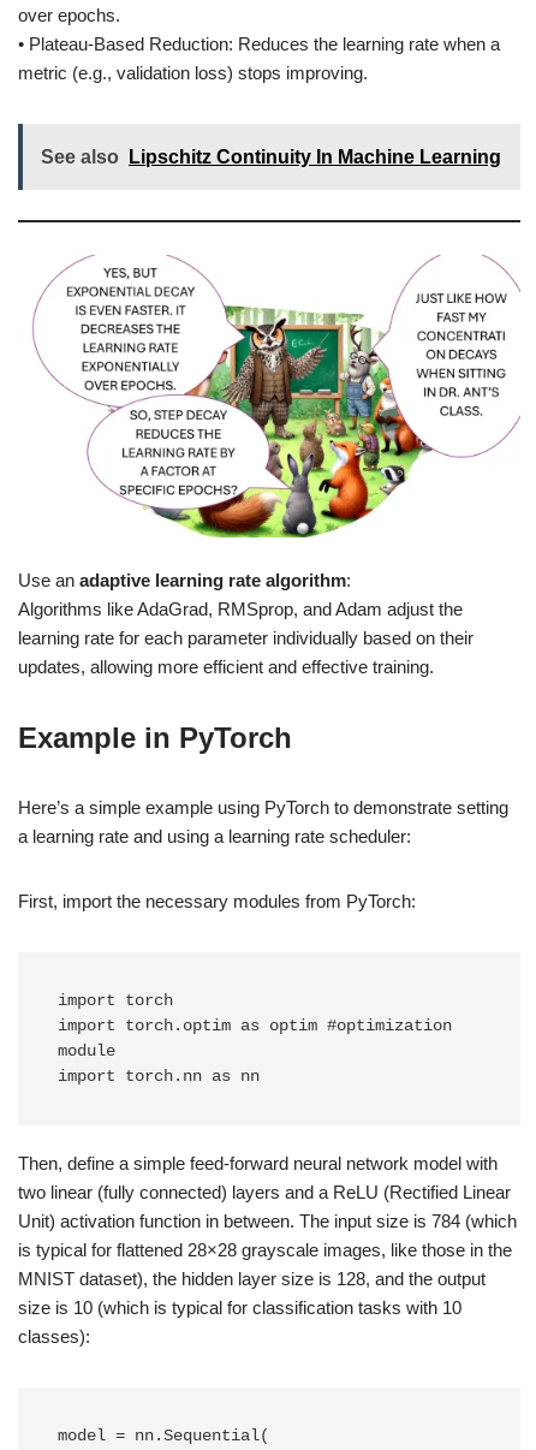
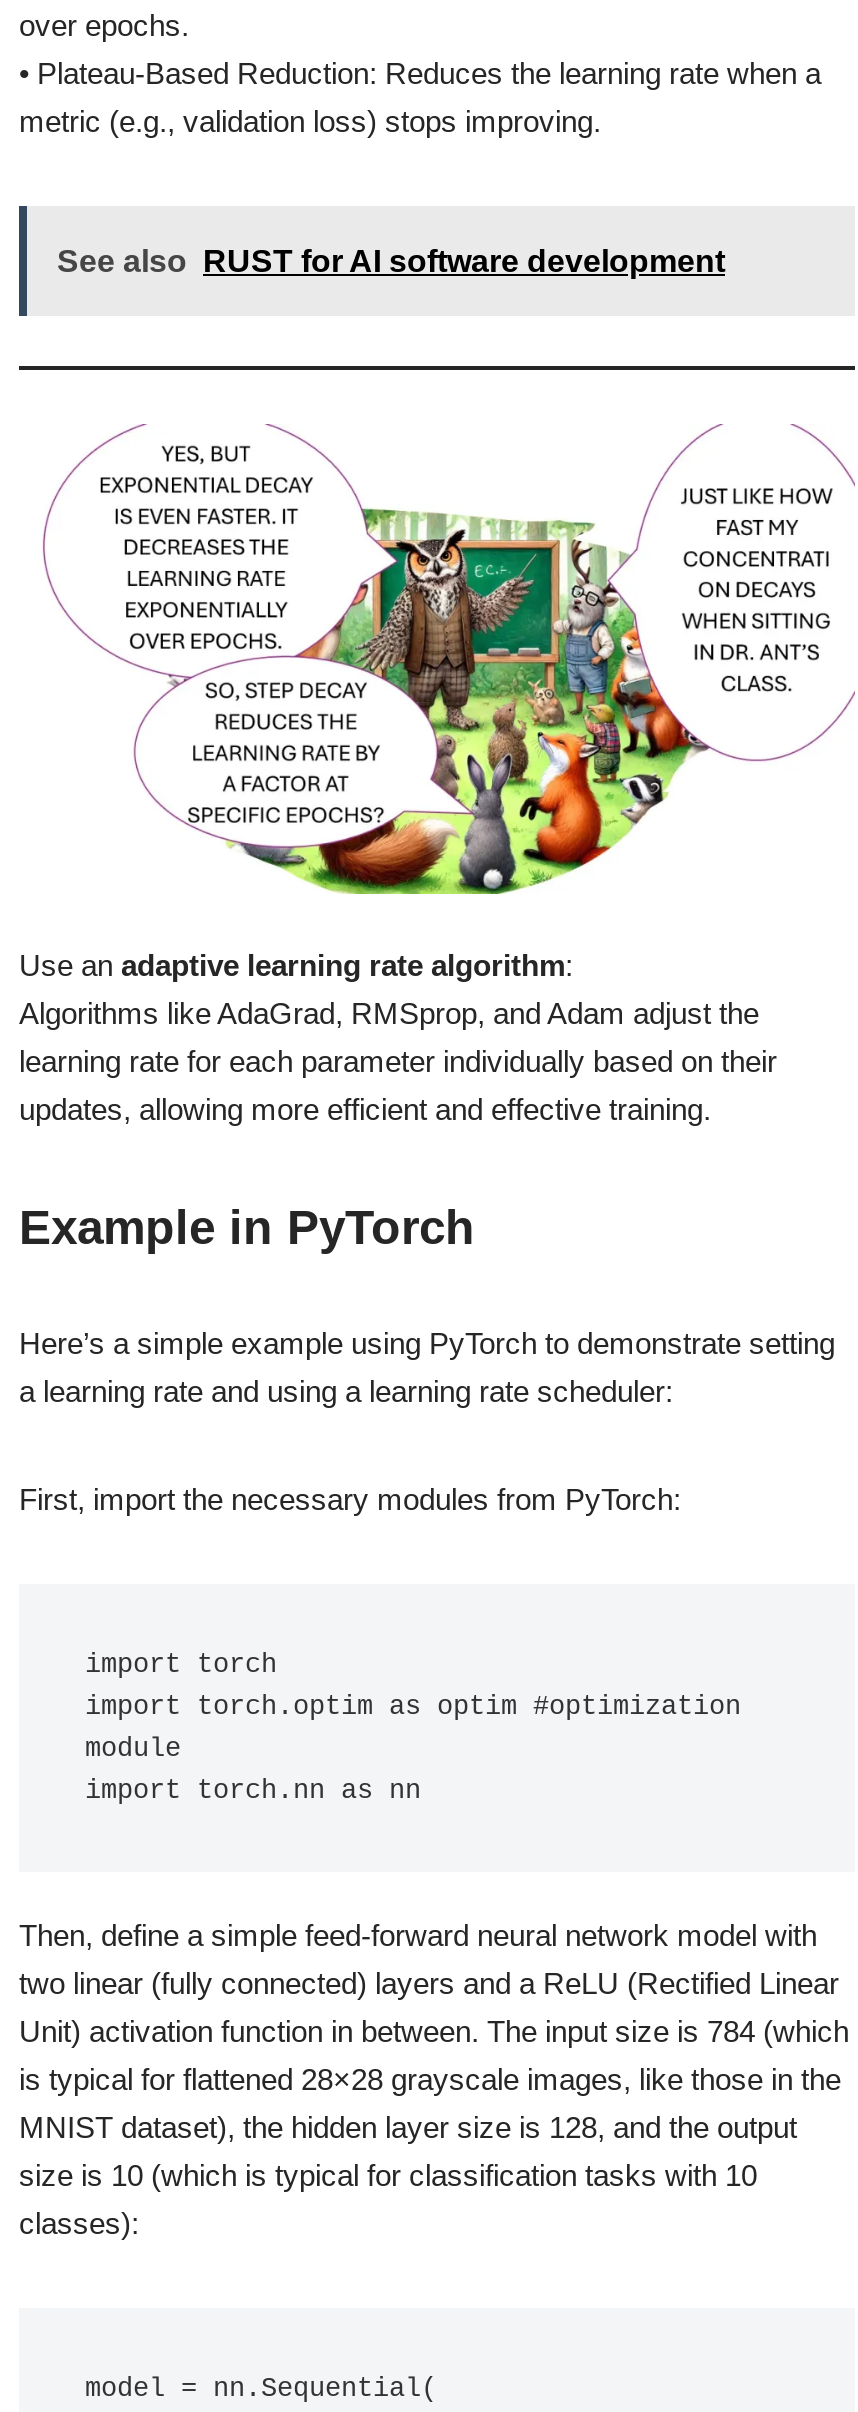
[41,146,501,167] See also Lipschitz Continuity In Machine Learning -> [57,243,725,277] See also RUST for AI software development

